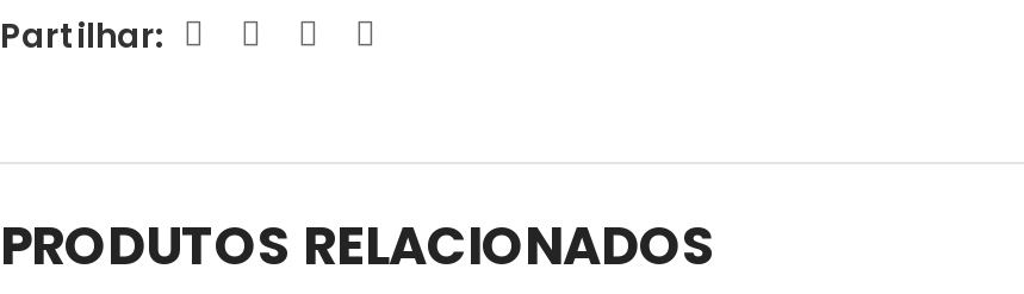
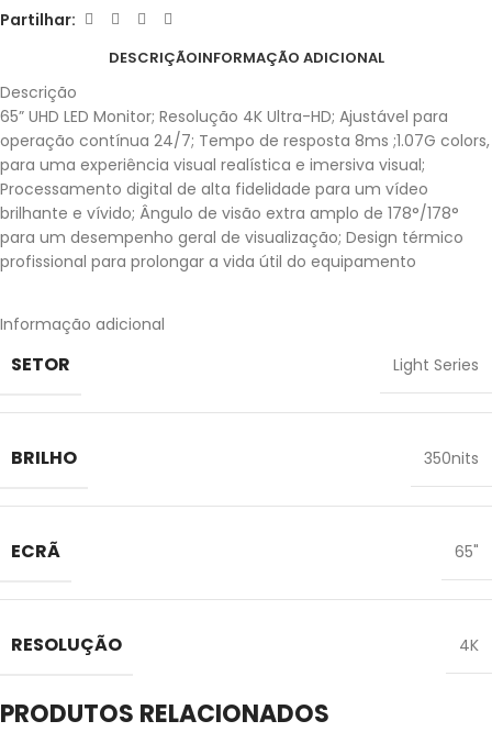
none -> [0,47,490,377] DESCRIÇÃOINFORMAÇÃO ADICIONAL | Descrição | 65” UHD LED Monitor; Resolução 4K Ultra-HD; Ajustável para | operação contínua 24/7; Tempo de resposta 8ms ;1.07G colors, | para uma experiência visual realística e imersiva visual; | Processamento digital de alta fidelidade para um vídeo | brilhante e vívido; Ângulo de visão extra amplo de 178°/178° | para um desempenho geral de visualização; Design térmico | profissional para prolongar a vida útil do equipamento | Informação adicional | SETOR | Light Series
none -> [11,445,479,471] BRILHO | 350nits
none -> [11,539,479,564] ECRÃ | 65"
none -> [11,632,479,657] RESOLUÇÃO | 4K

